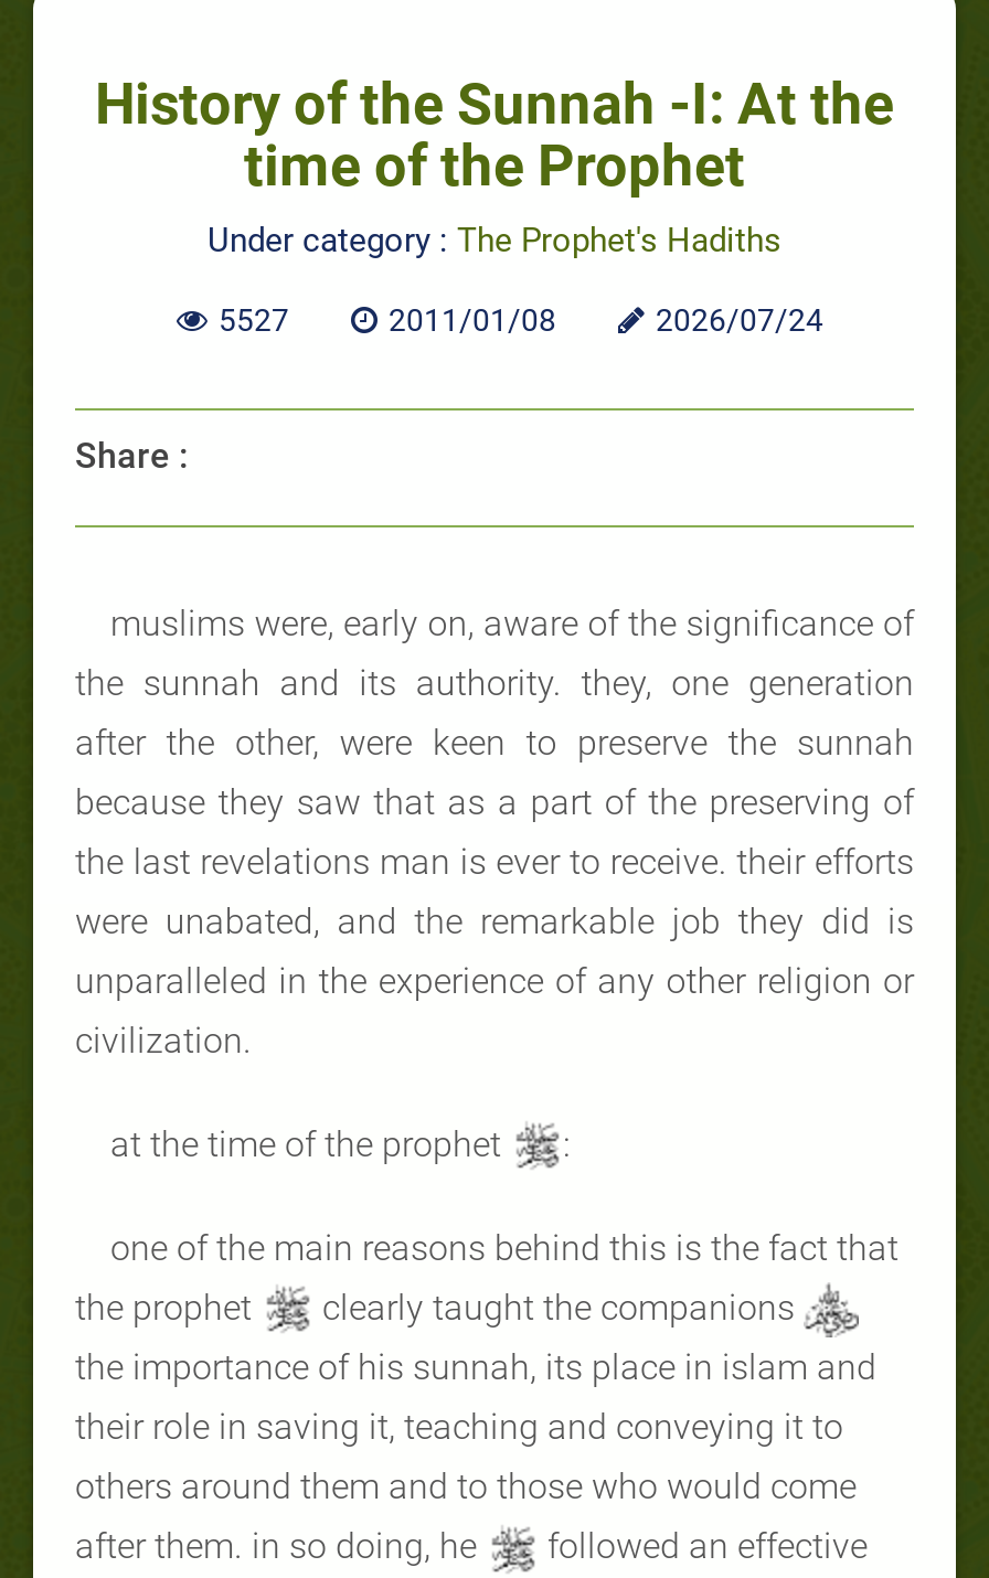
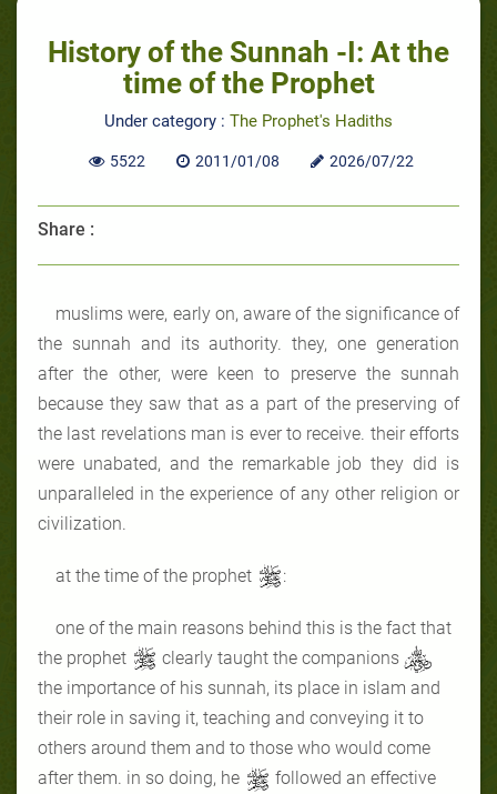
[219,302,289,337] 5527 -> [110,152,145,170] 5522
[656,302,823,337] 2026/07/24 -> [329,152,414,170] 2026/07/22

